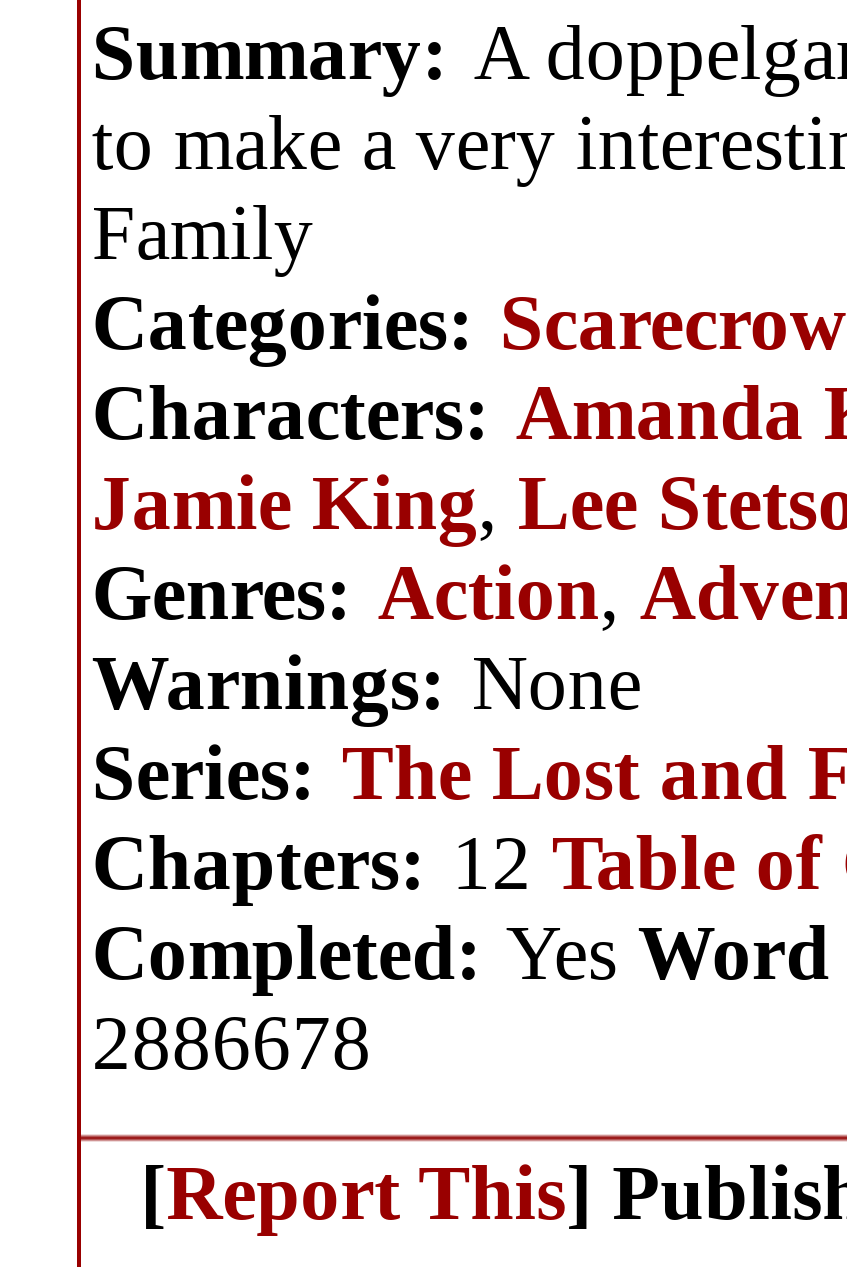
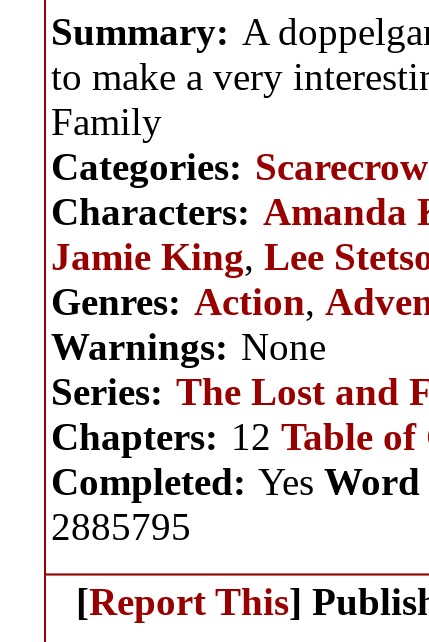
[92,1000,372,1086] 2886678 -> [51,505,191,548] 2885795

